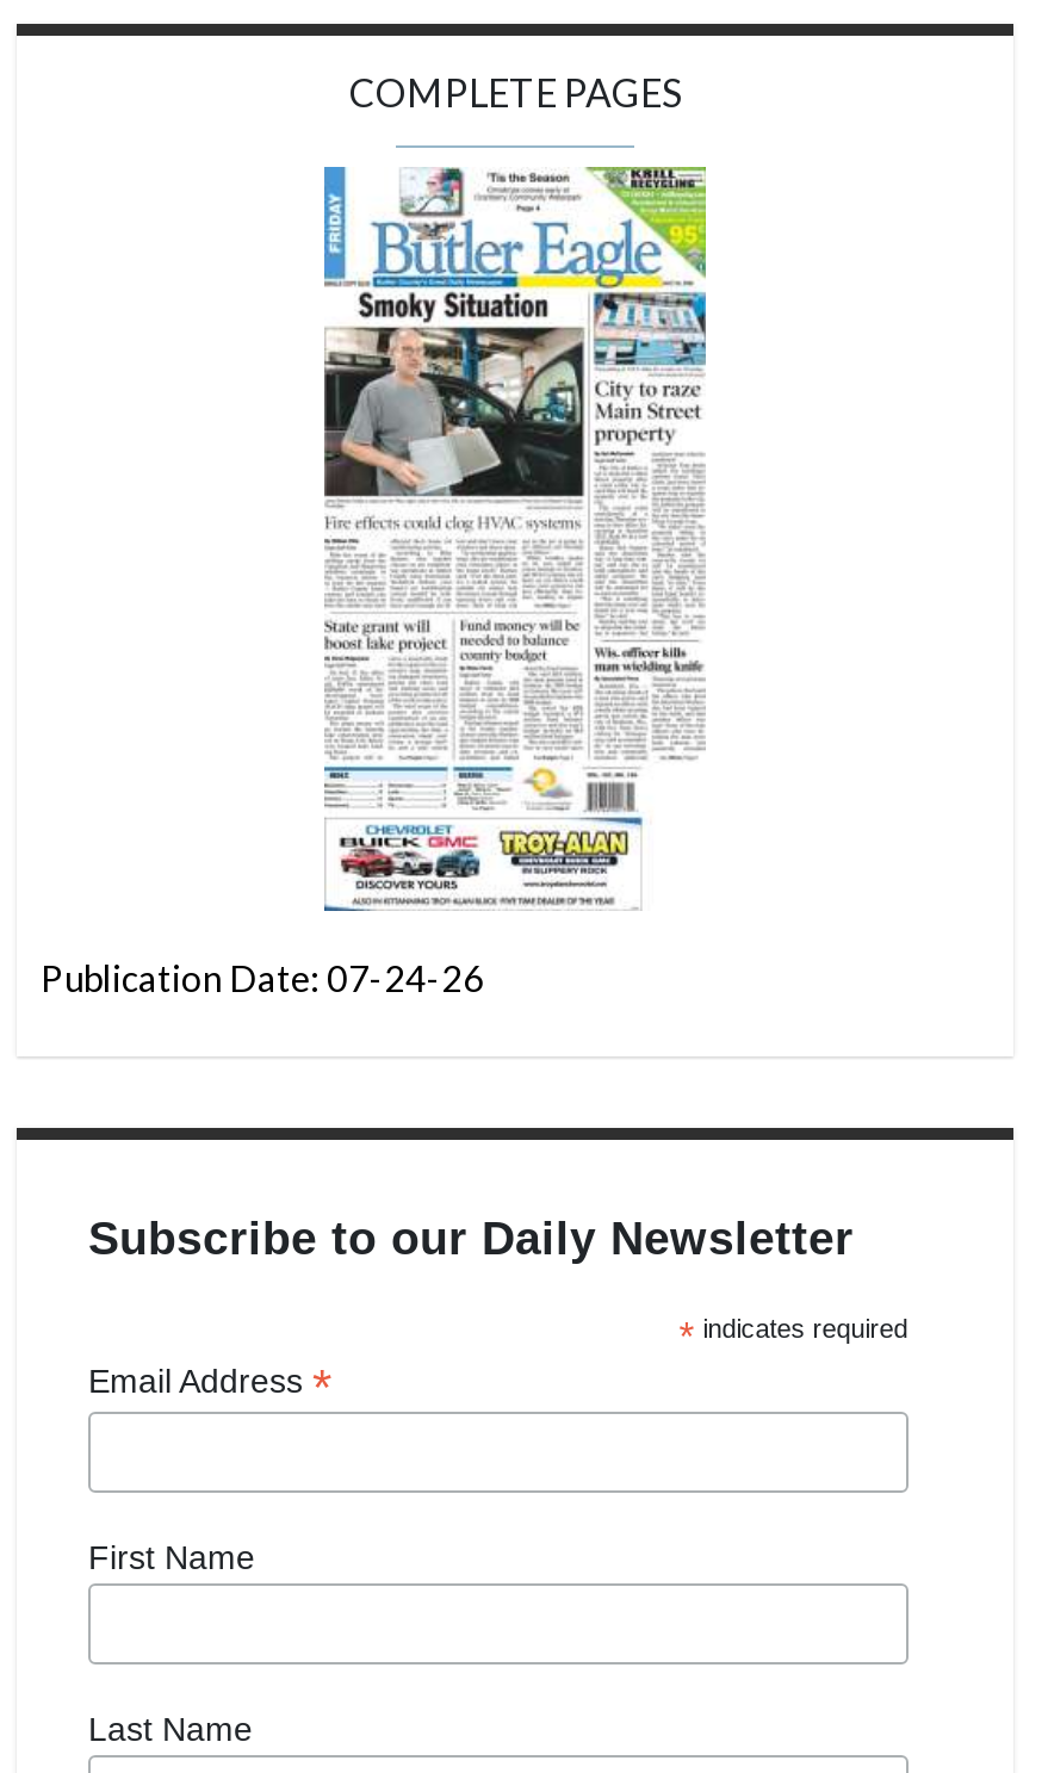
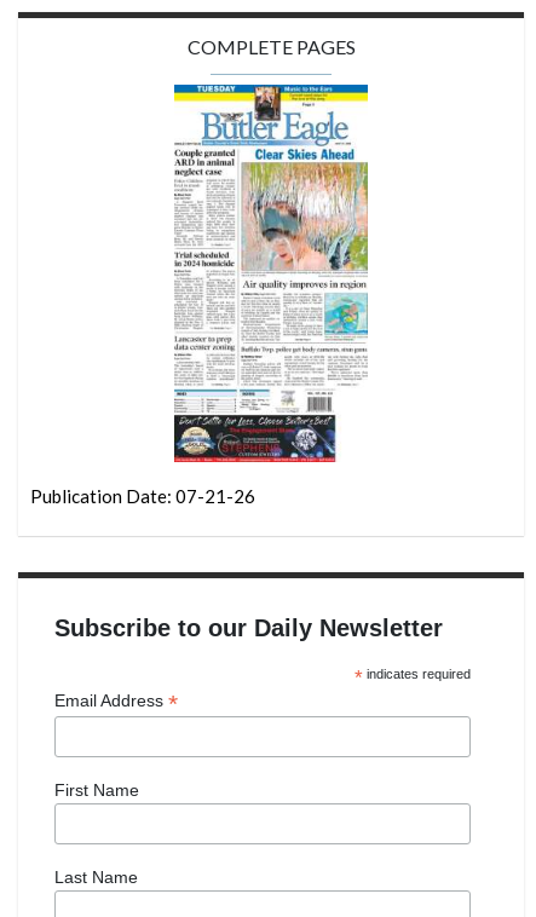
[41,165,708,1000] [image] | Publication Date: 07-24-26 -> [30,83,369,507] [image] | Publication Date: 07-21-26

